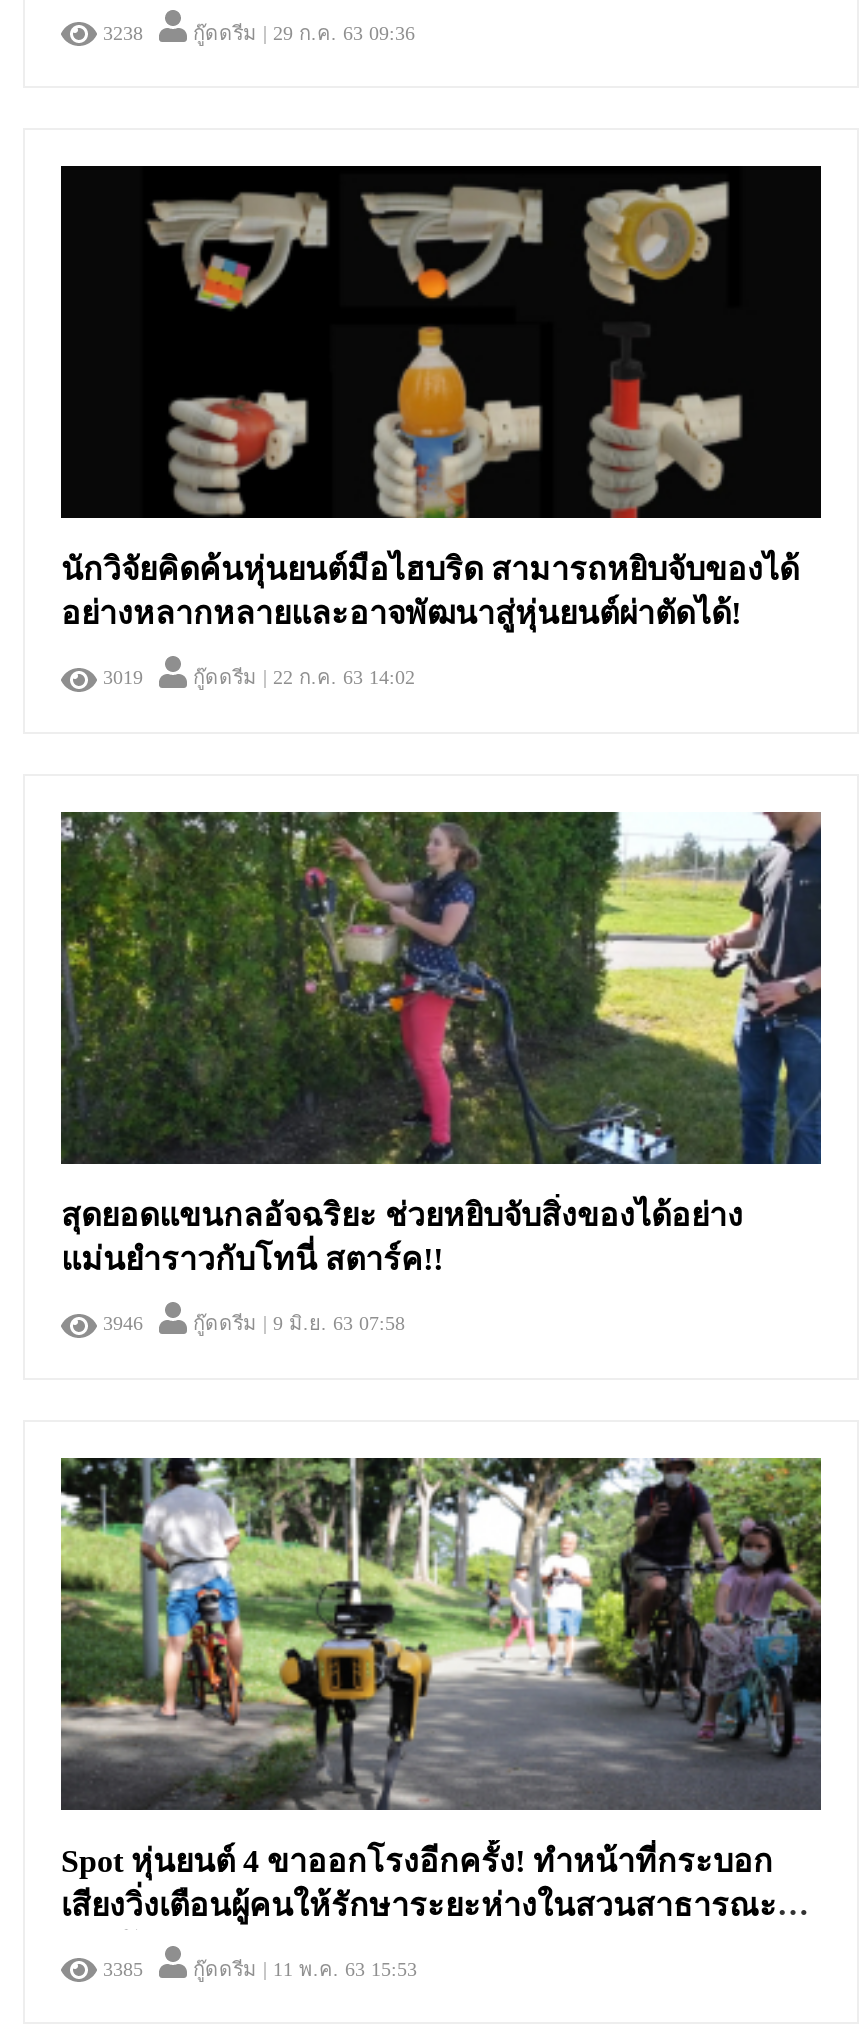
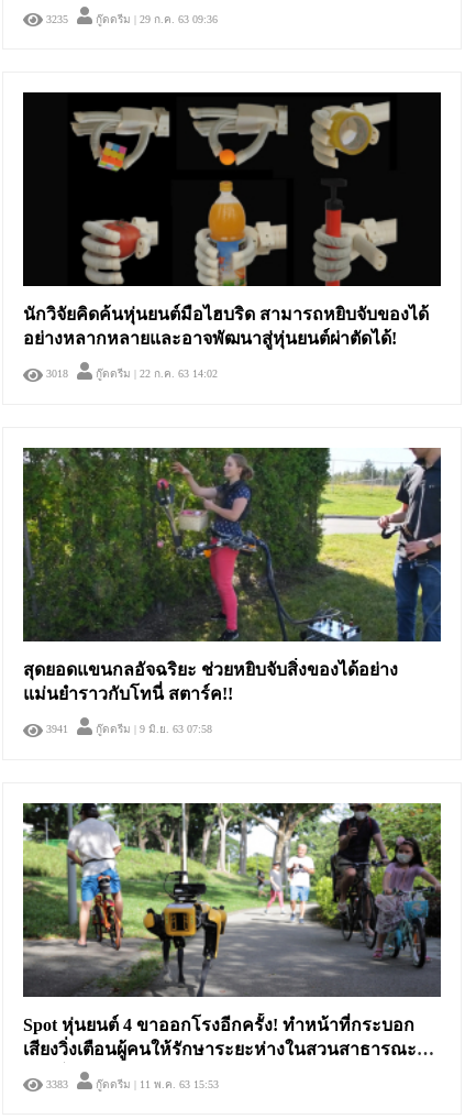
[97,21,149,43] 3238 -> [43,13,71,25] 3235
[97,666,149,688] 3019 -> [43,368,71,380] 3018
[97,1312,149,1334] 3946 -> [43,723,71,735] 3941
[97,1957,149,1979] 3385 -> [43,1078,71,1090] 3383

